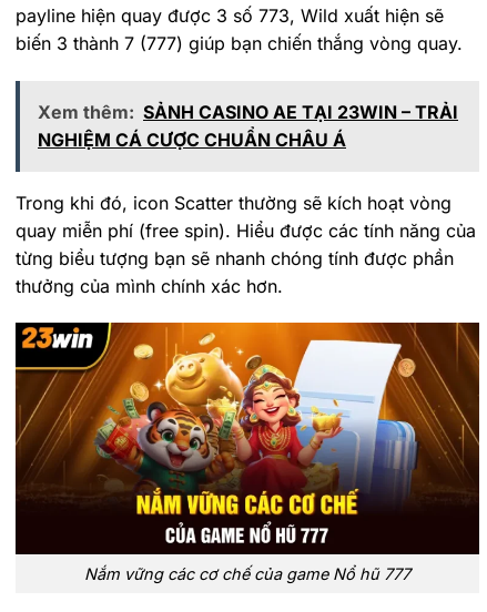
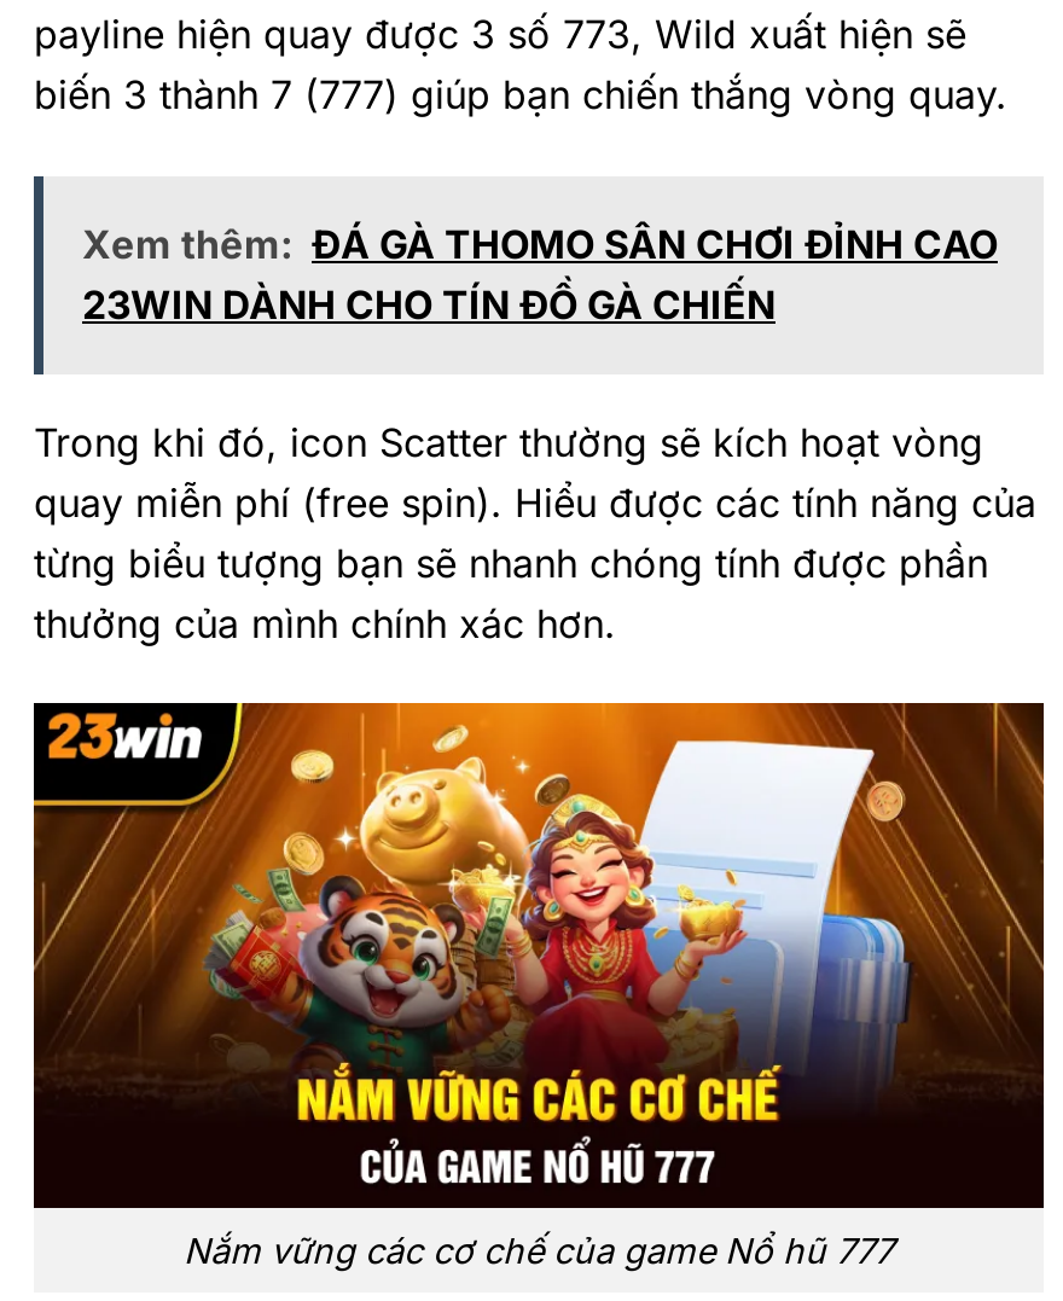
[38,100,458,150] Xem thêm: SẢNH CASINO AE TẠI 23WIN – TRẢI | NGHIỆM CÁ CƯỢC CHUẨN CHÂU Á -> [82,219,998,328] Xem thêm: ĐÁ GÀ THOMO SÂN CHƠI ĐỈNH CAO | 23WIN DÀNH CHO TÍN ĐỒ GÀ CHIẾN

